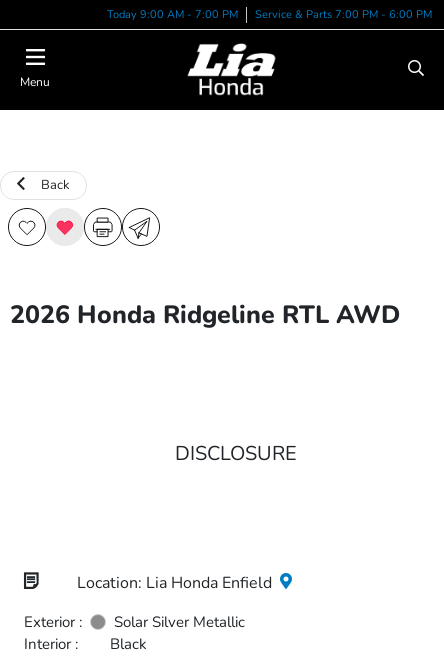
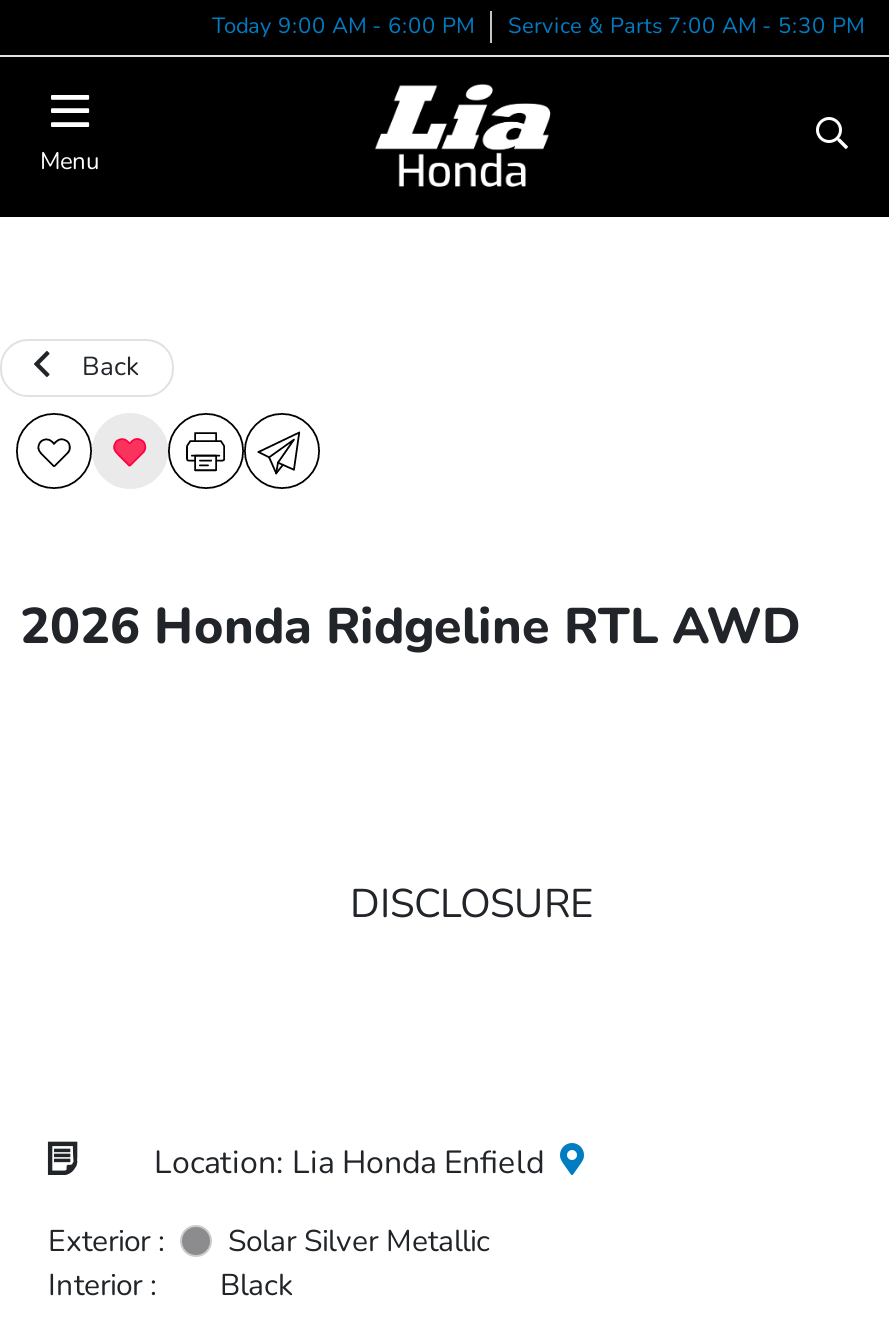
[107,6,238,21] Today 9:00 AM - 7:00 PM -> [212,10,474,40] Today 9:00 AM - 6:00 PM
[255,6,432,21] Service & Parts 7:00 PM - 6:00 PM -> [508,10,864,40] Service & Parts 7:00 AM - 5:30 PM

